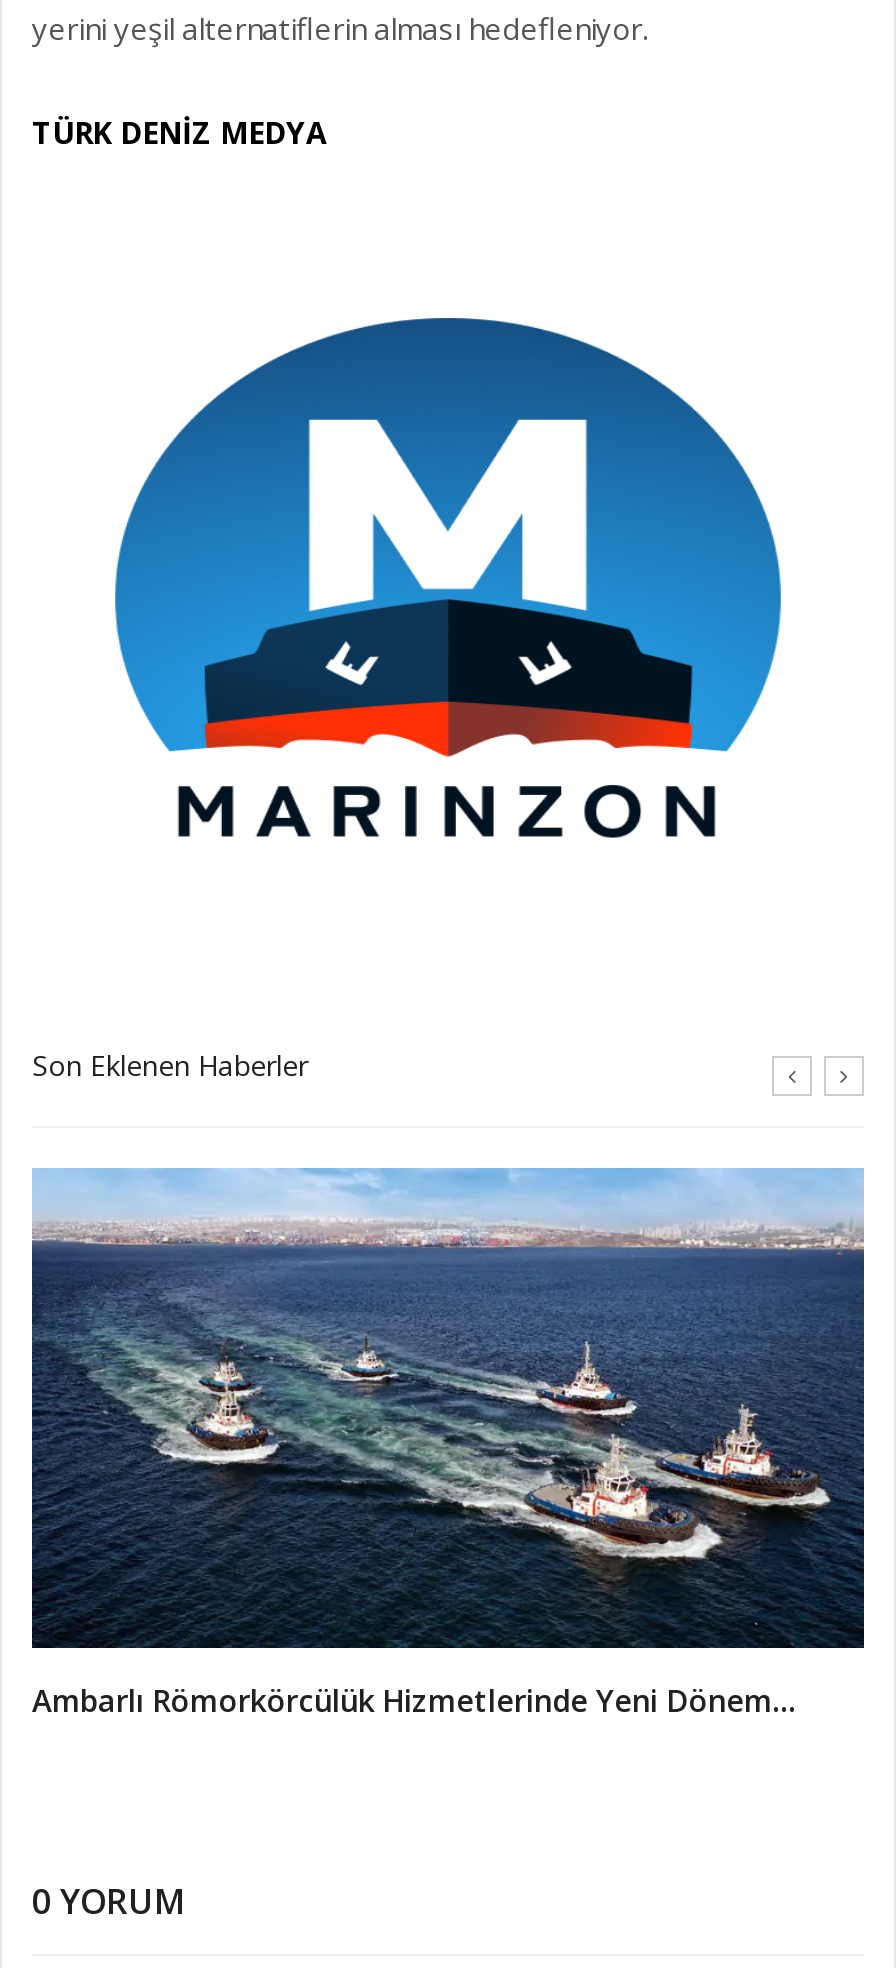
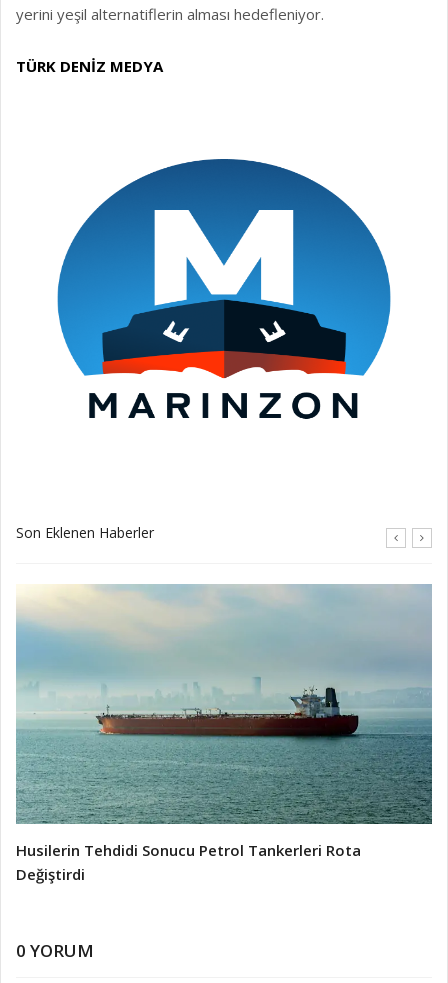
[30,1168,864,1719] [image] | Ambarlı Römorkörcülük Hizmetlerinde Yeni Dönem... -> [16,584,432,884] [image] | Husilerin Tehdidi Sonucu Petrol Tankerleri Rota | Değiştirdi

